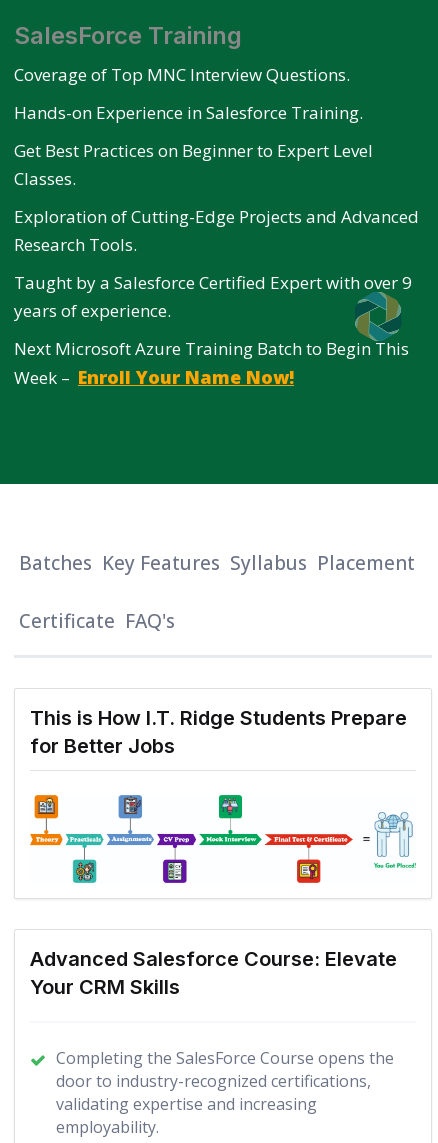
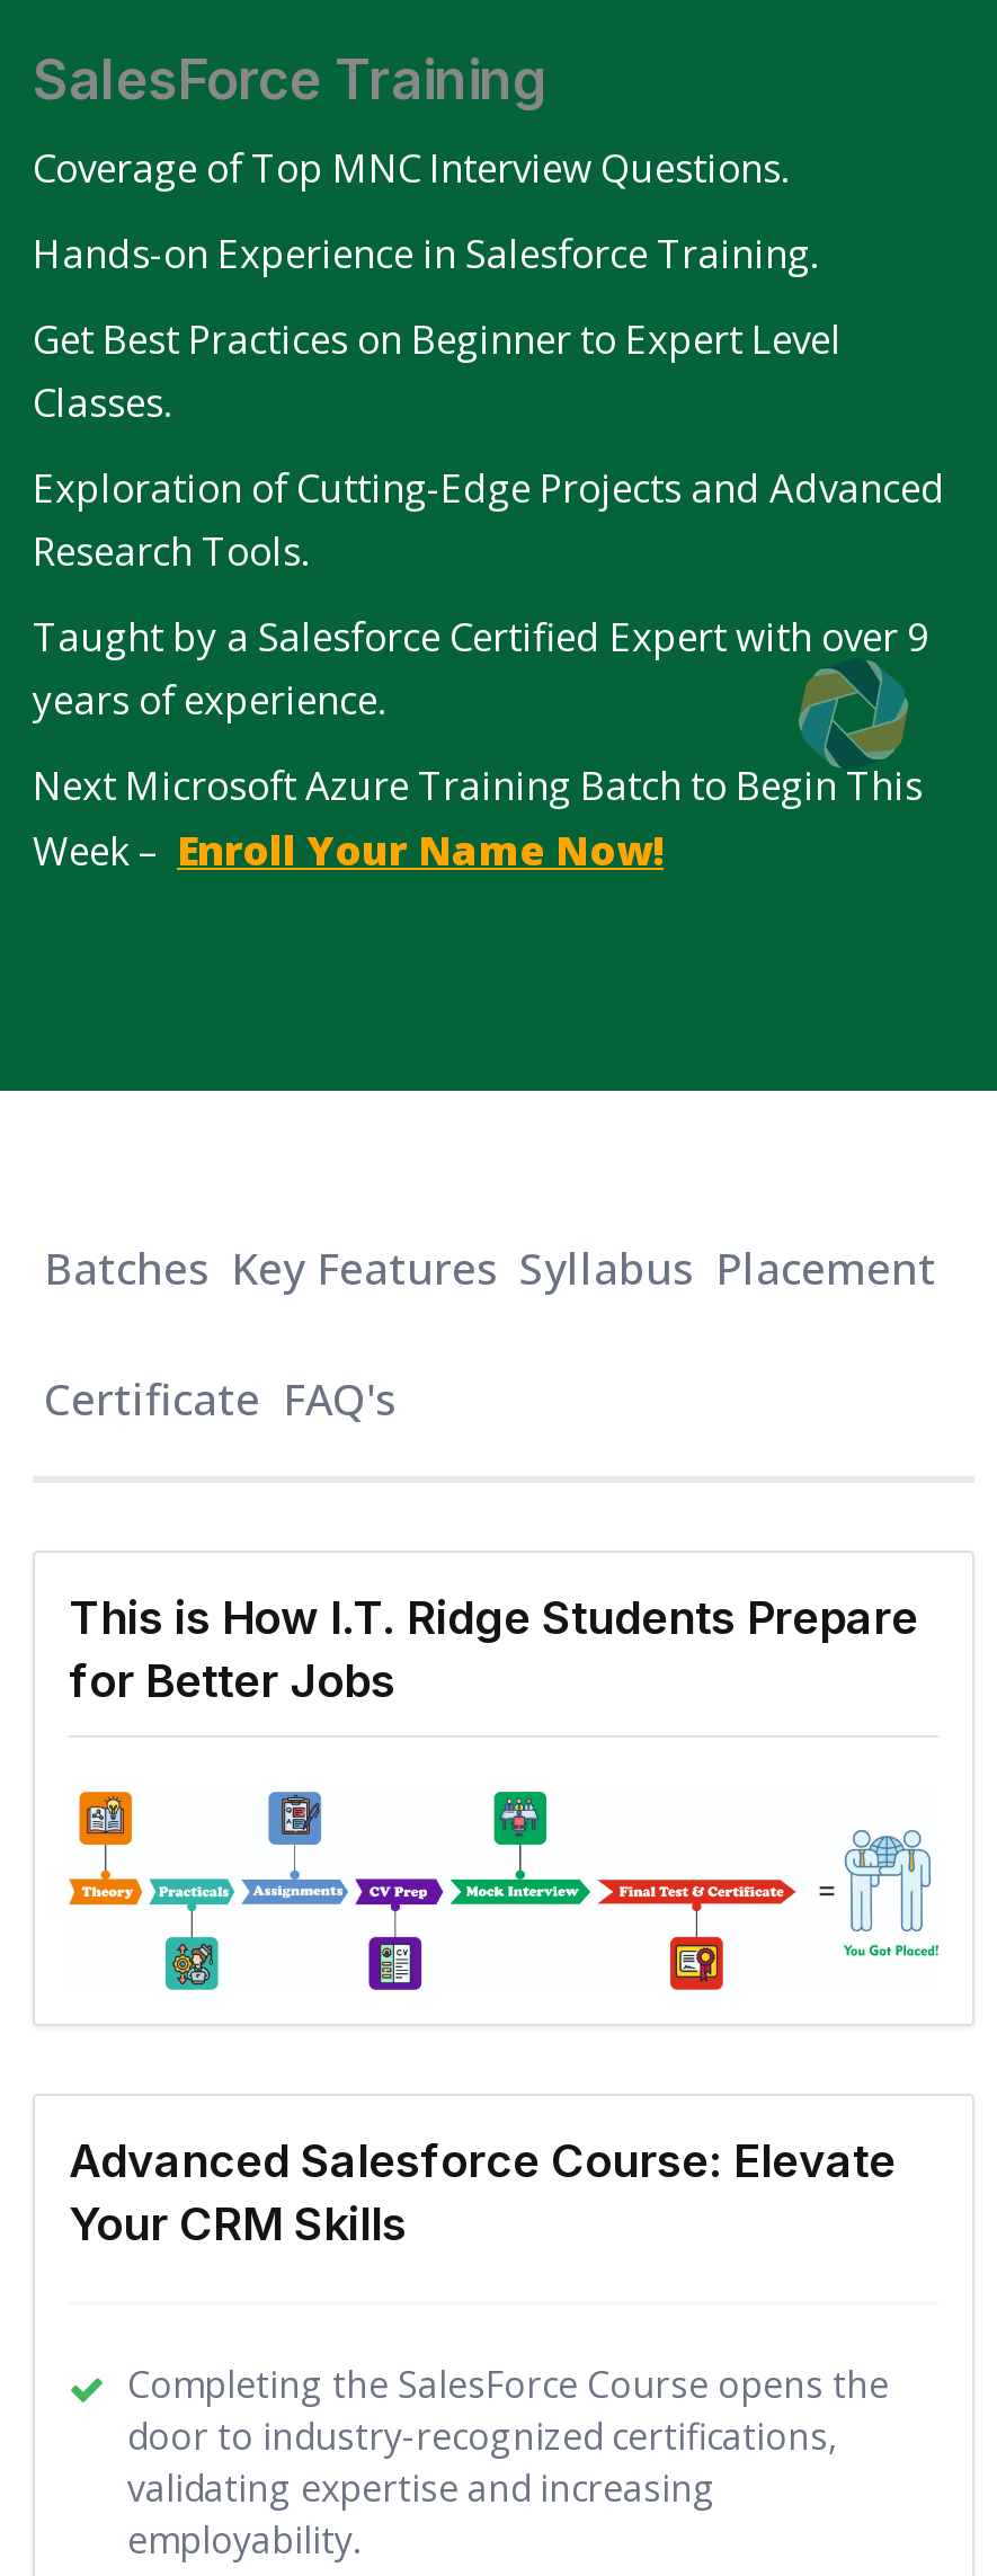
[355,297,402,335] [image] -> [799,669,909,755] [image]

